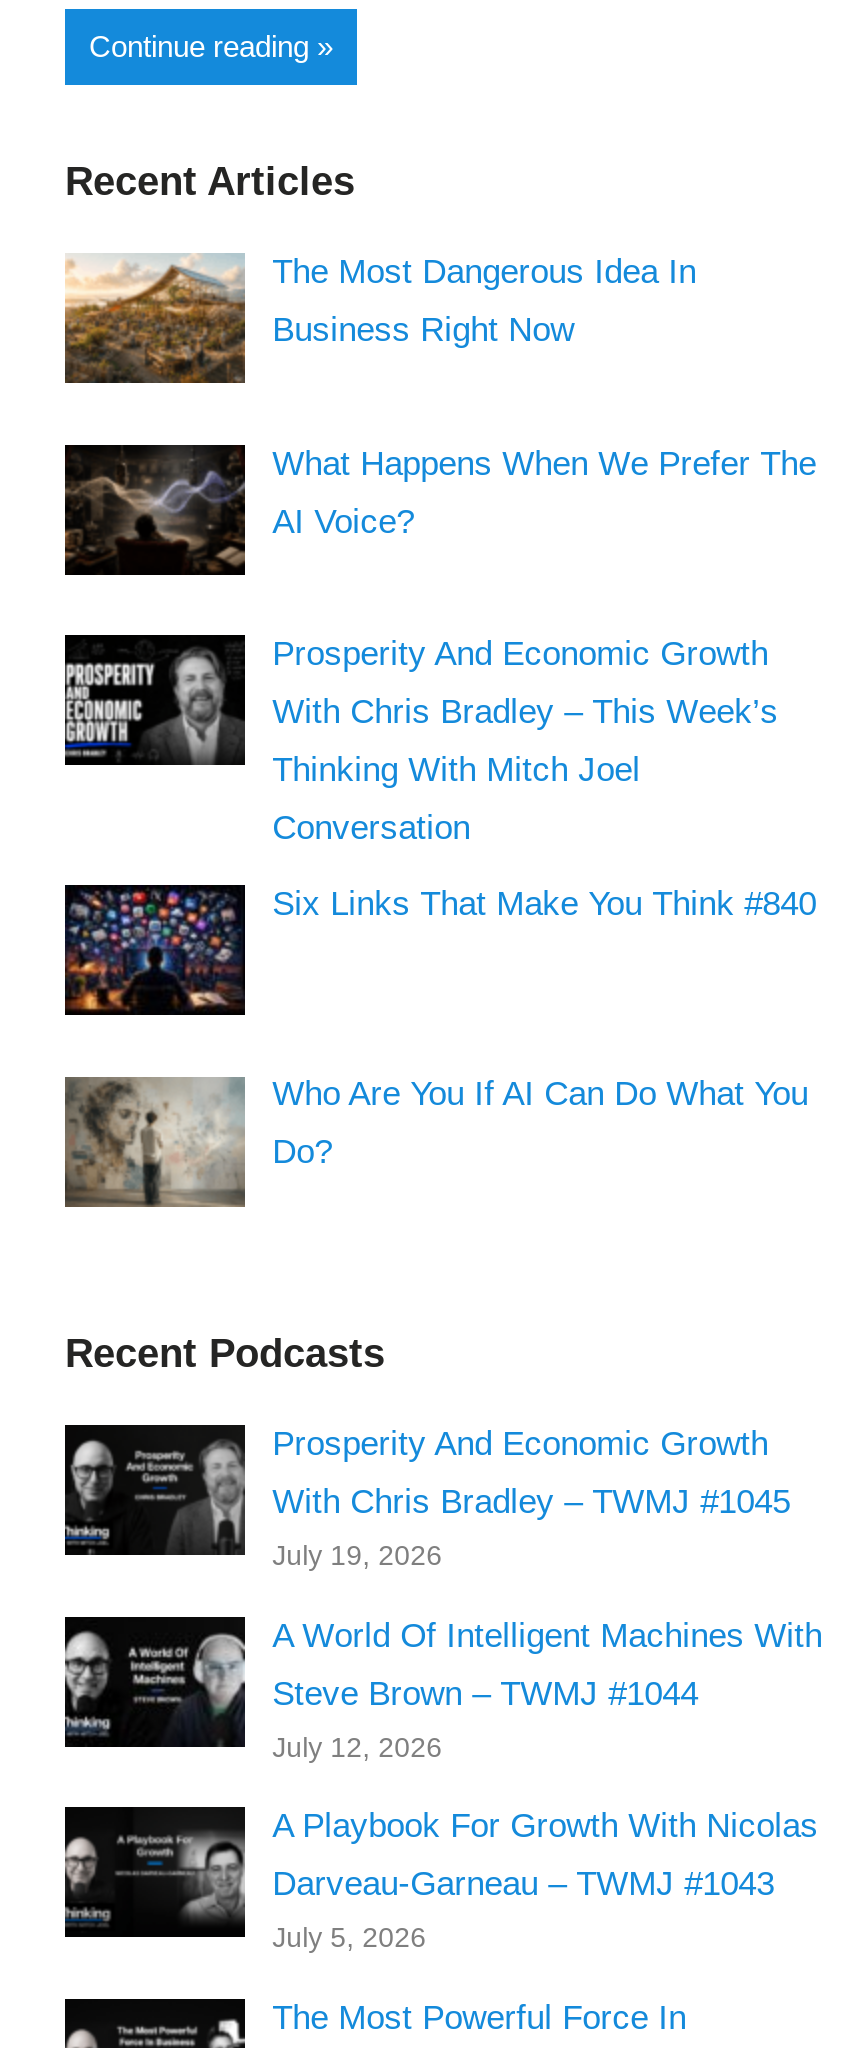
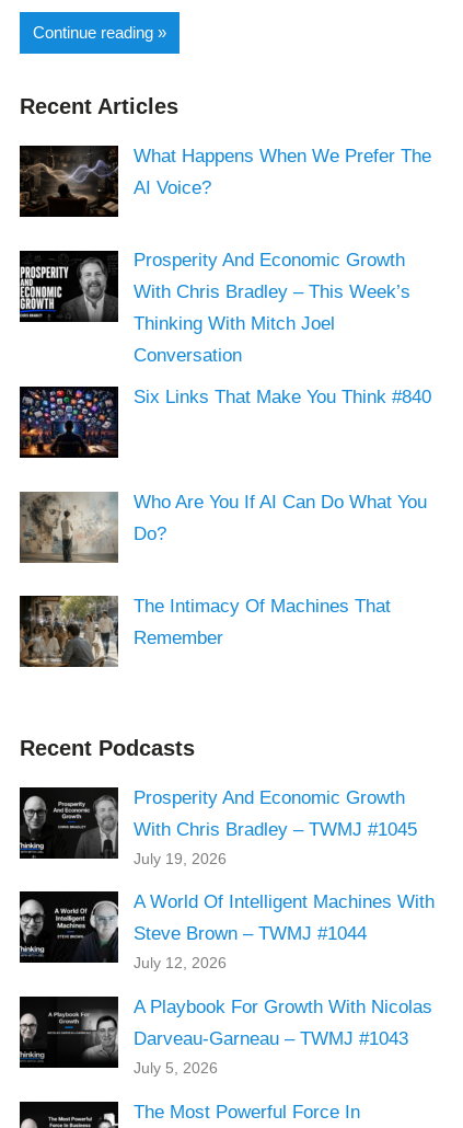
[63,254,696,384] [image] | The Most Dangerous Idea In | Business Right Now -> none
moved [61,444,816,1172] -> [18,145,431,544]: [image] | What Happens When We Prefer The | AI Voice? | ... | Who Are You If AI Can Do What You | Do?
none -> [21,596,390,667] [image] | The Intimacy Of Machines That | Remember

